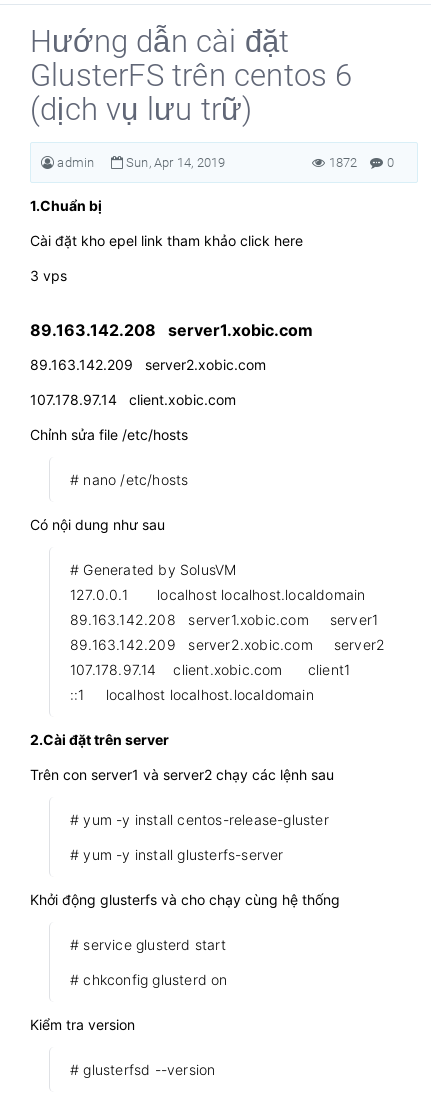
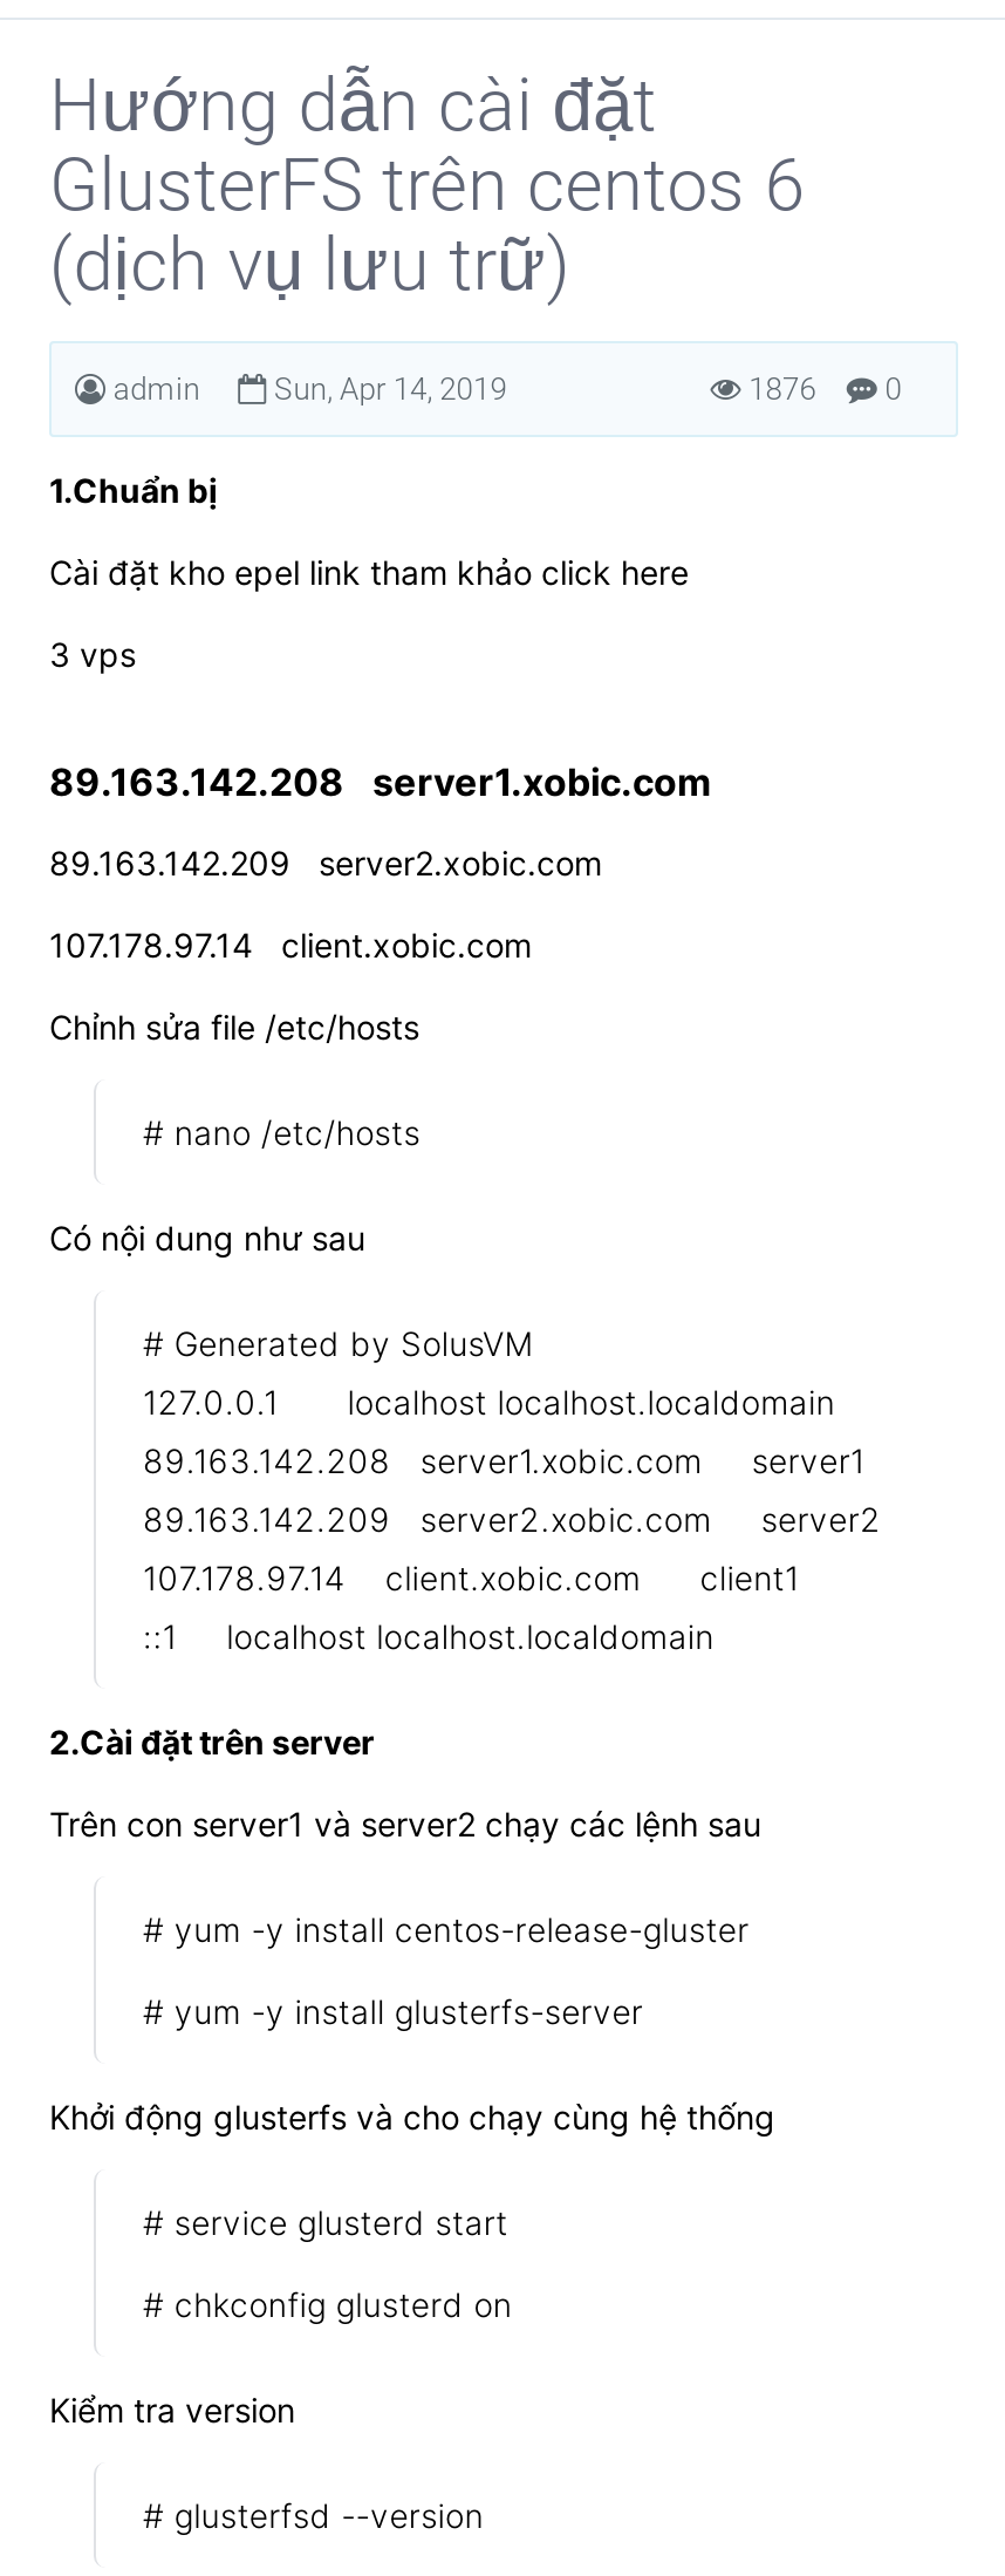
[325,155,394,170] 1872 0 -> [741,372,902,407] 1876 0

